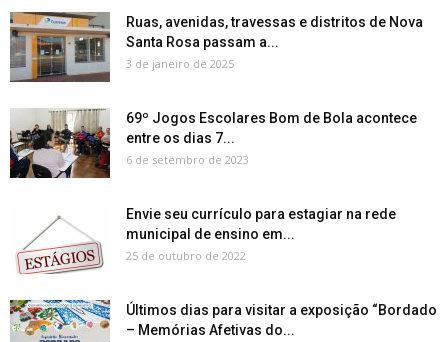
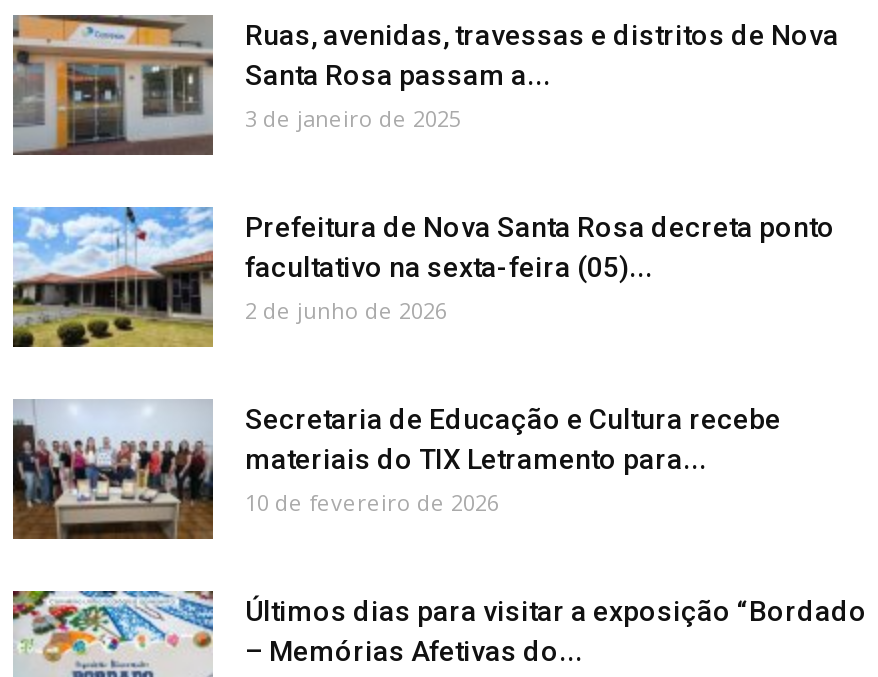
[9,107,417,179] [image] | 69º Jogos Escolares Bom de Bola acontece | entre os dias 7... | 6 de setembro de 2023 -> [11,205,835,349] [image] | Prefeitura de Nova Santa Rosa decreta ponto | facultativo na sexta-feira (05)... | 2 de junho de 2026
[10,204,396,274] [image] | Envie seu currículo para estagiar na rede | municipal de ensino em... | 25 de outubro de 2022 -> [11,399,781,541] [image] | Secretaria de Educação e Cultura recebe | materiais do TIX Letramento para... | 10 de fevereiro de 2026

